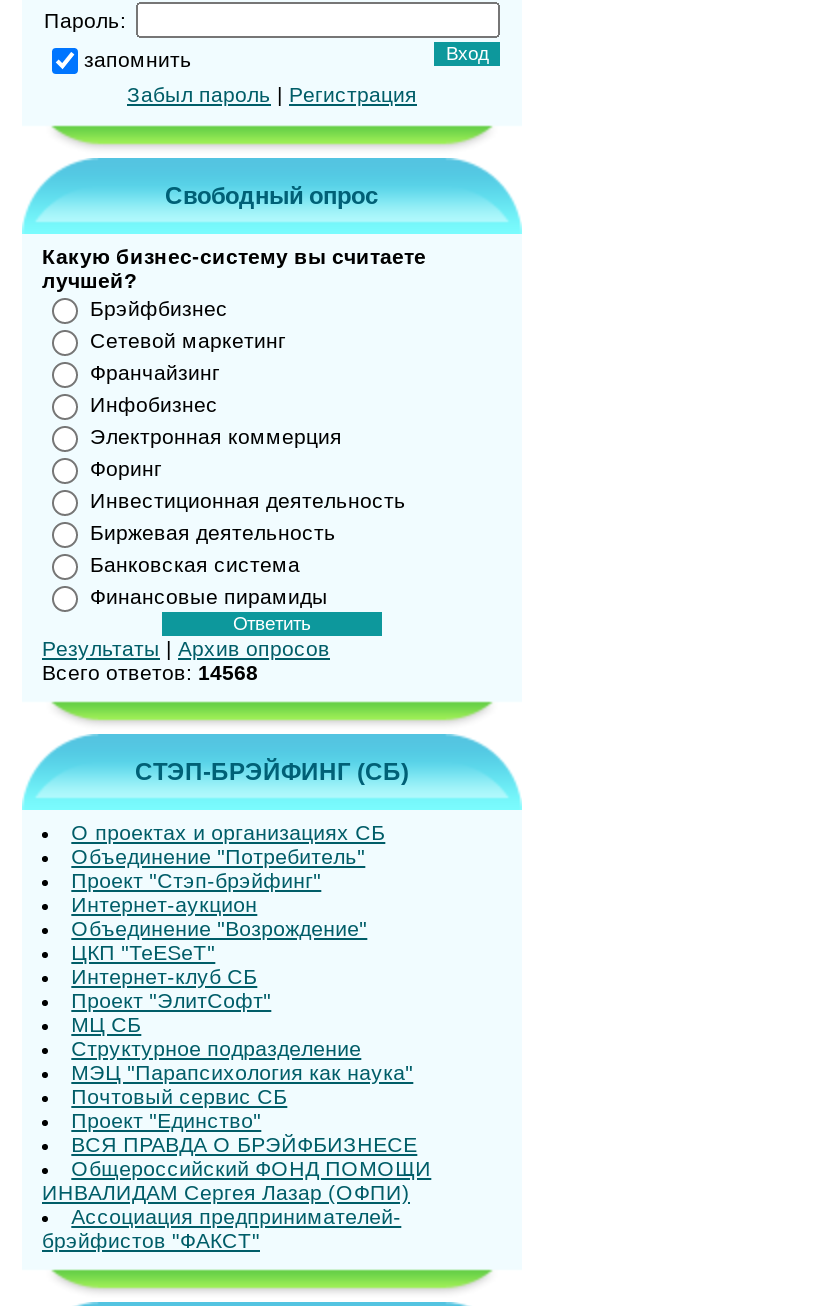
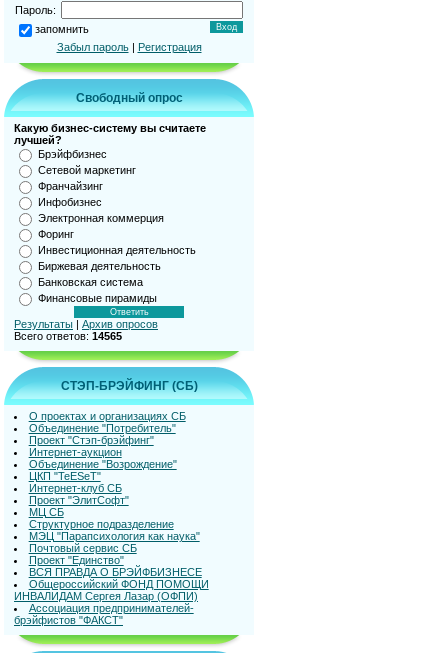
[42,660,258,684] Всего ответов:14568 -> [14,330,122,342] Всего ответов:14565

